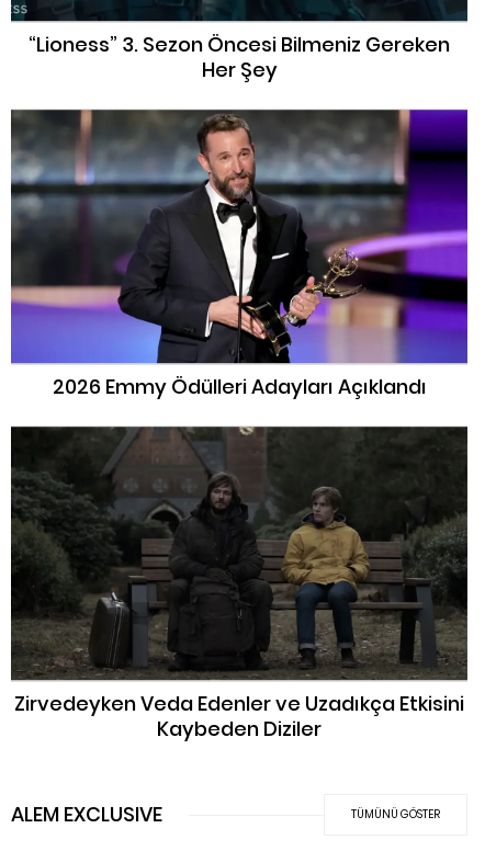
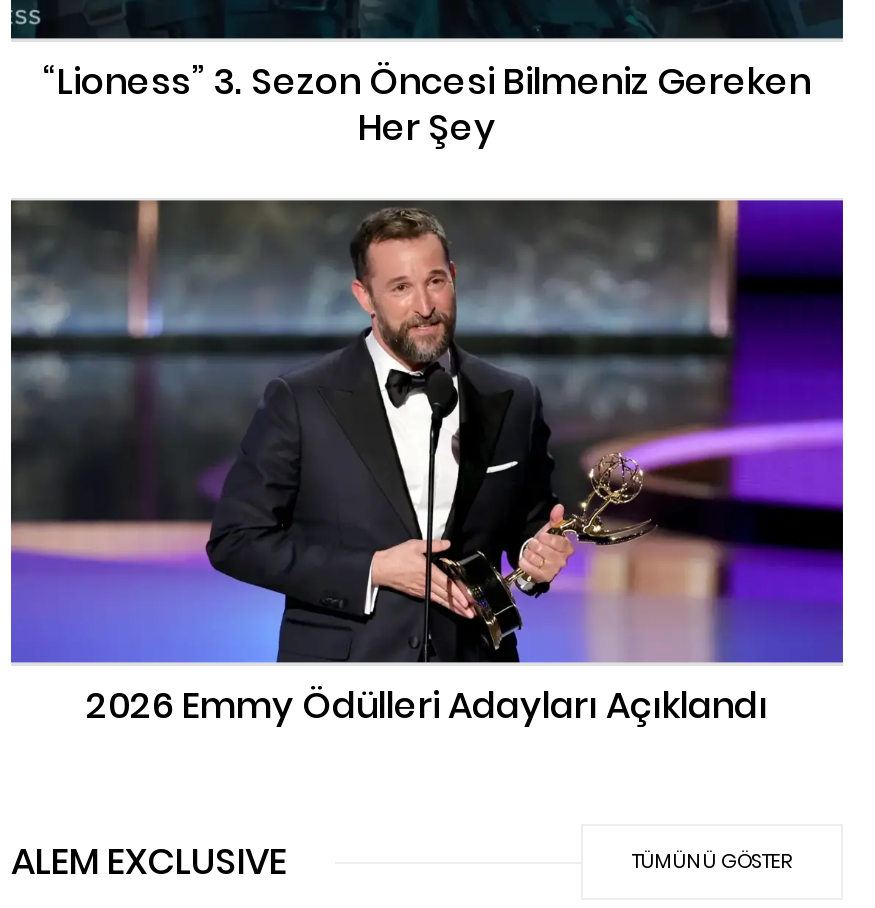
[10,426,469,742] [image] | Zirvedeyken Veda Edenler ve Uzadıkça Etkisini | Kaybeden Diziler -> none

